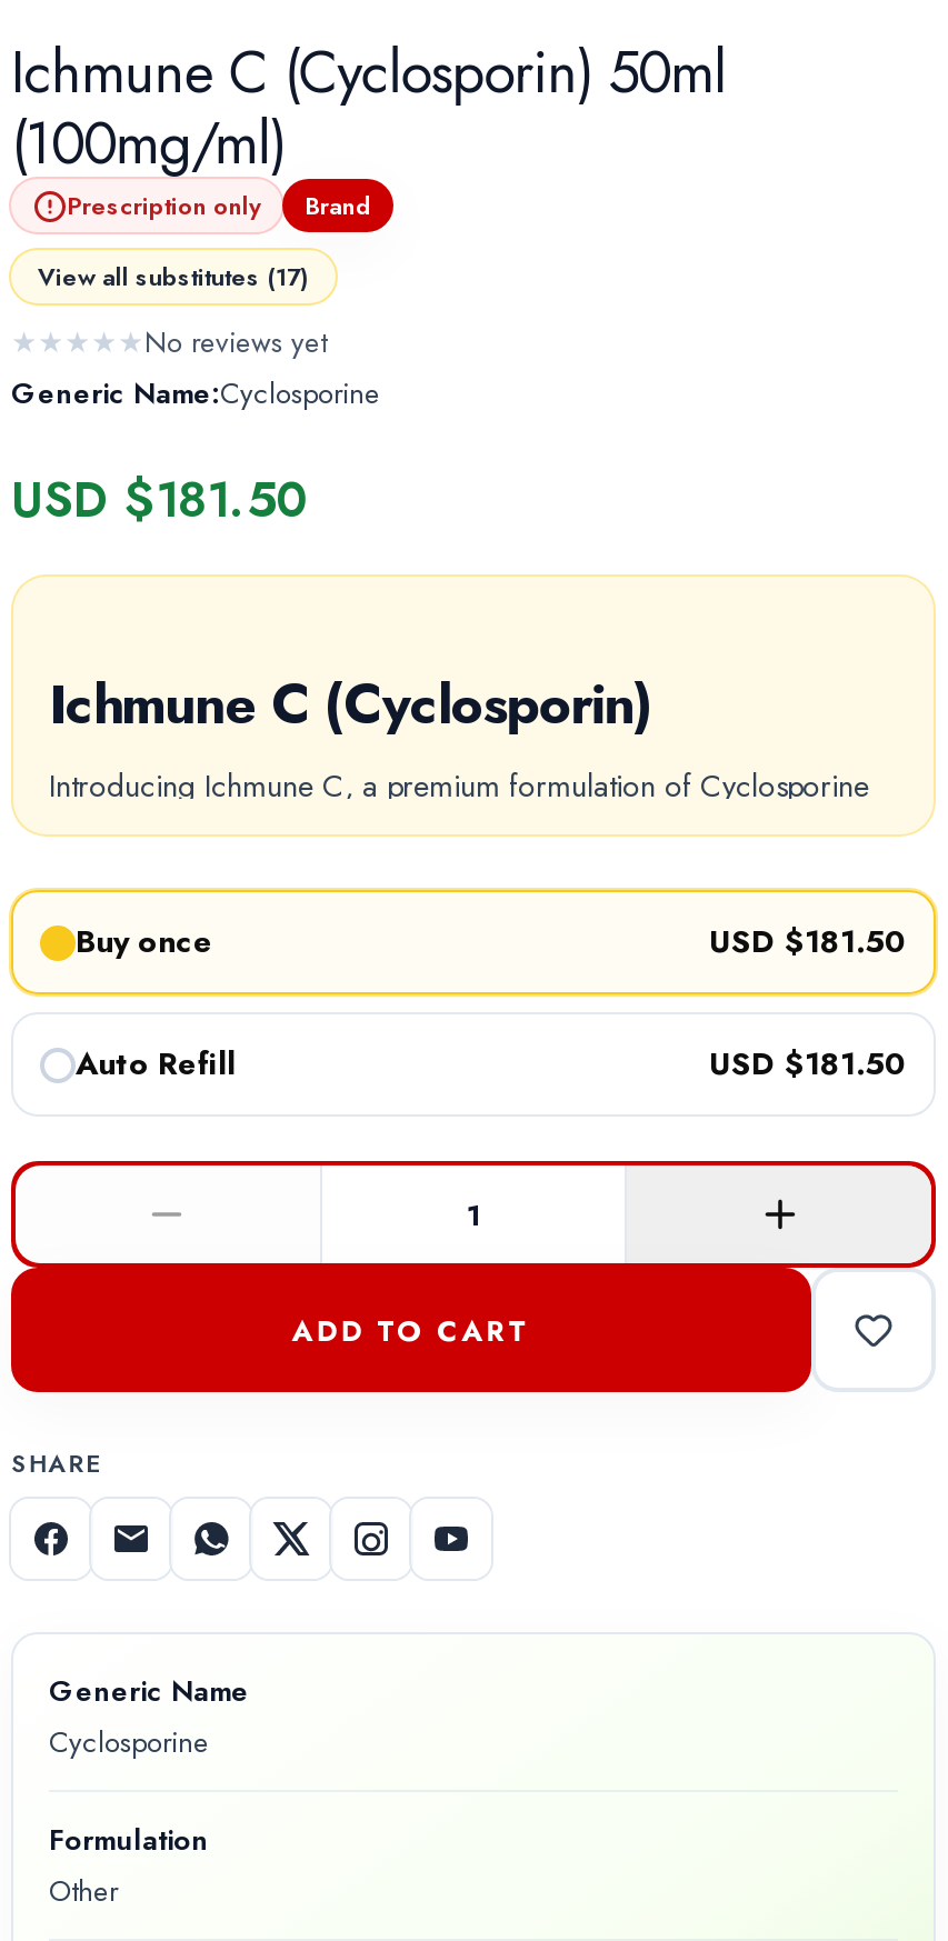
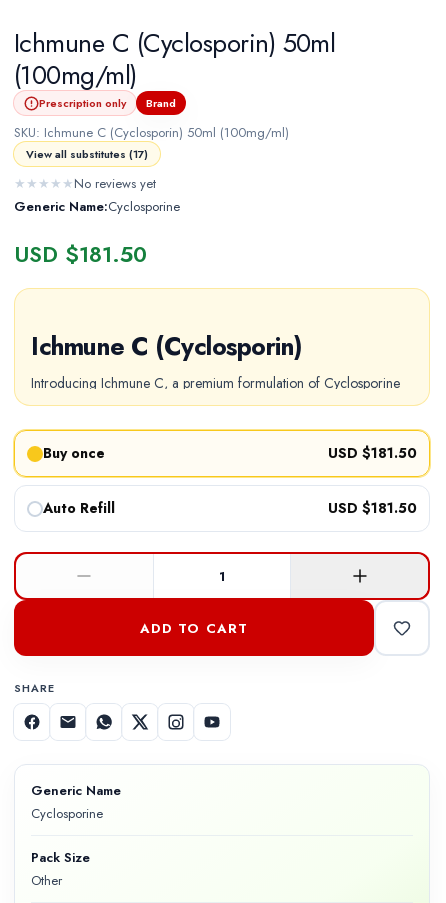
none -> [14,123,289,142] SKU: Ichmune C (Cyclosporin) 50ml (100mg/ml)
[49,1819,209,1861] Formulation -> [31,848,90,867] Pack Size

